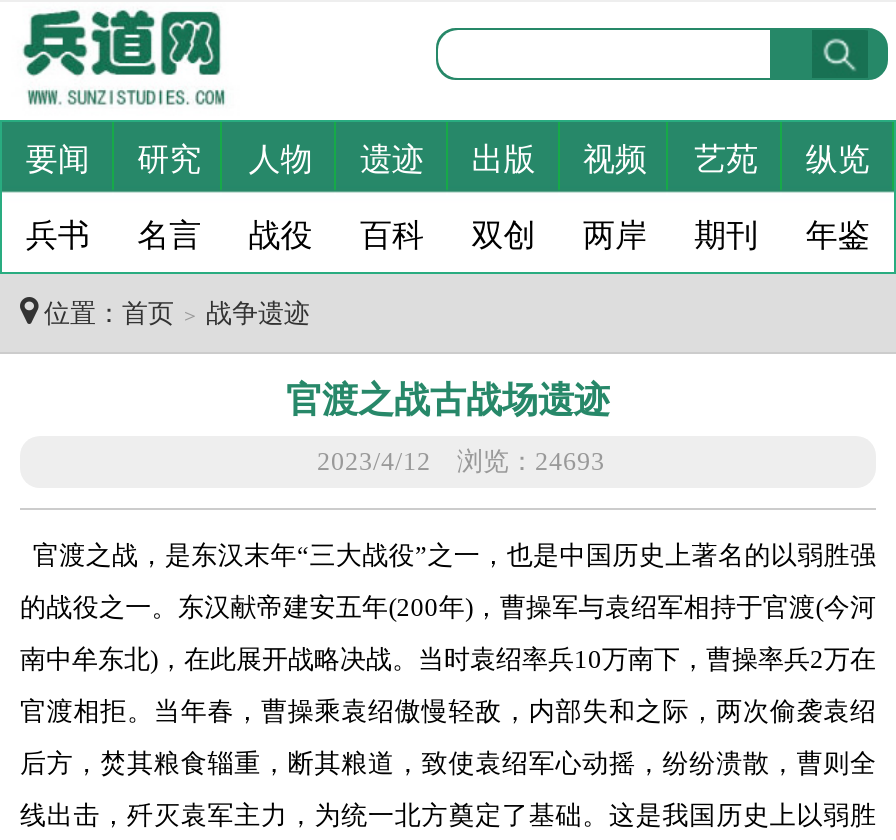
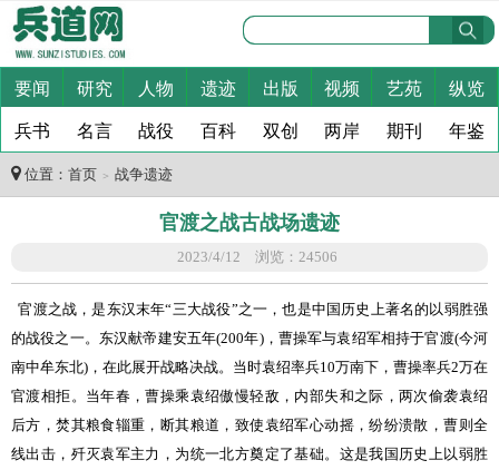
[291,447,605,477] 2023/4/12 浏览：24693 -> [162,249,337,265] 2023/4/12 浏览：24506

